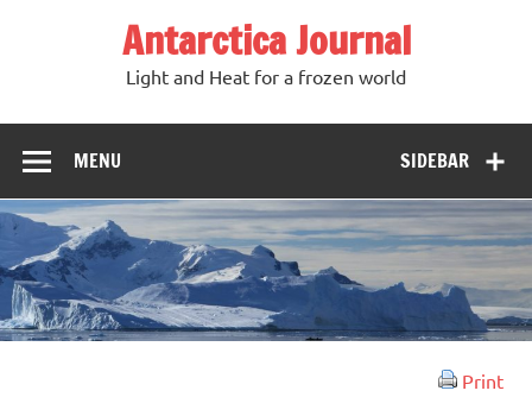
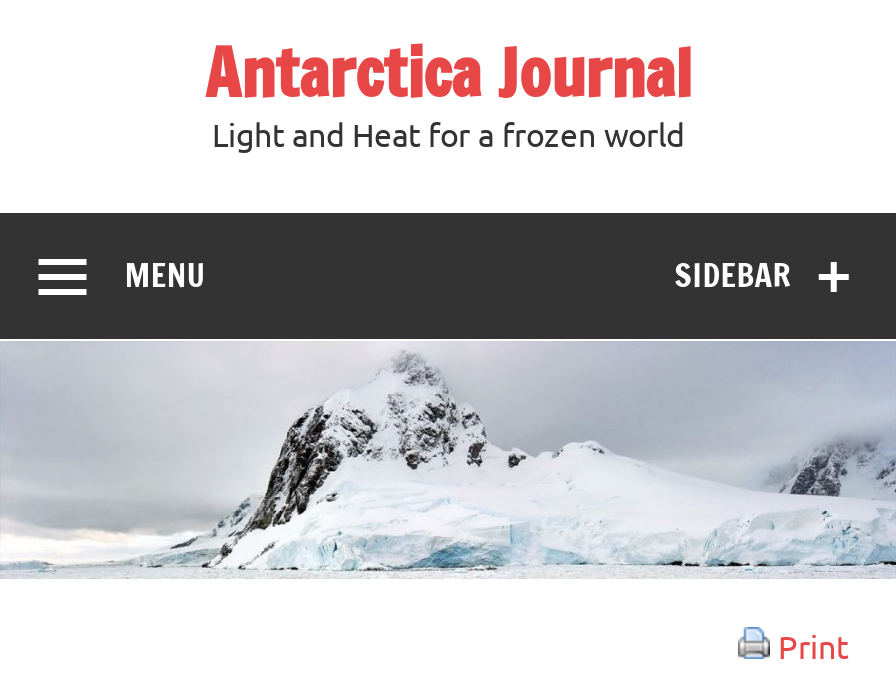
[4,198,528,342] [image] -> [6,339,890,579] [image]

